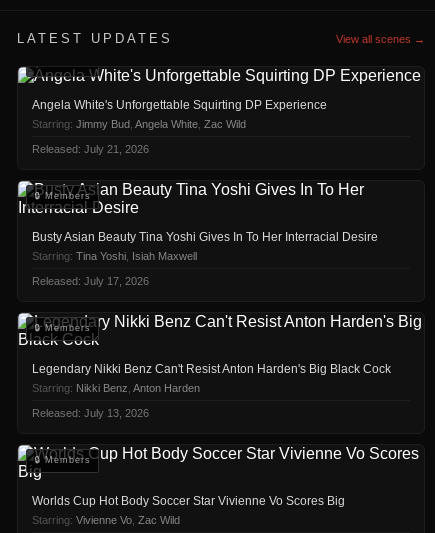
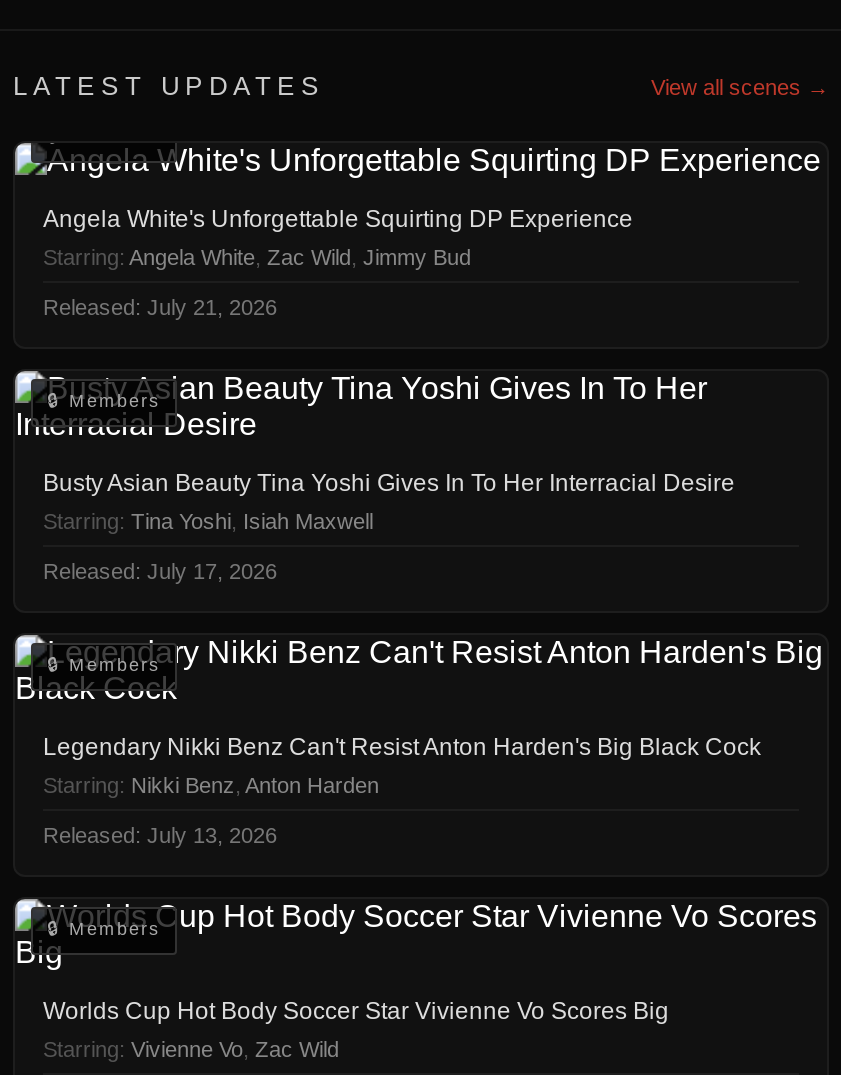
[32,118,246,130] Starring: Jimmy Bud, Angela White, Zac Wild -> [43,245,471,269] Starring: Angela White, Zac Wild, Jimmy Bud

